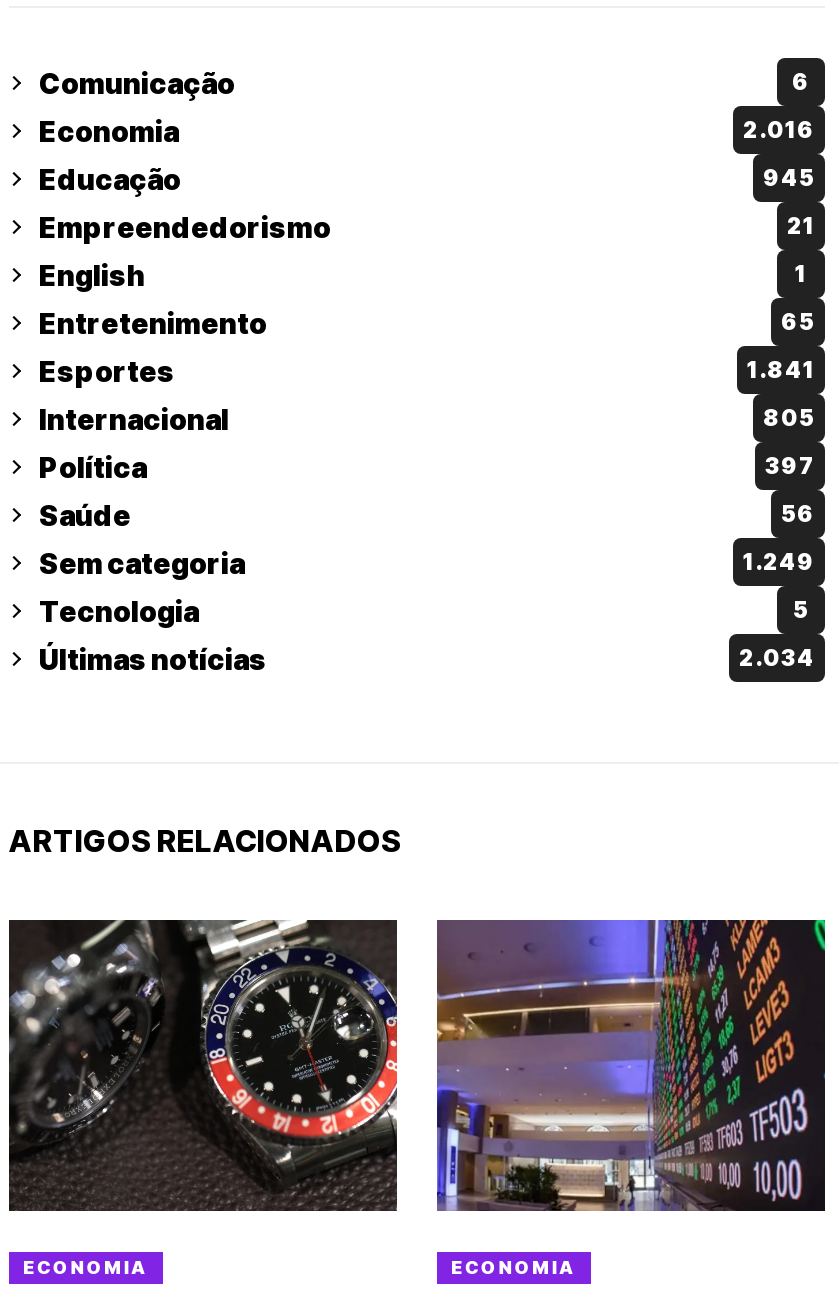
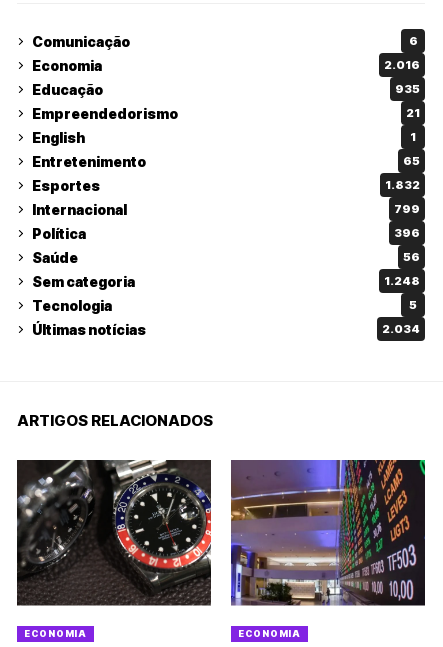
[763,164,815,192] 945 -> [395,82,420,96] 935
[747,356,815,384] 1.841 -> [385,178,420,192] 1.832
[763,404,815,432] 805 -> [394,202,420,216] 799
[765,452,815,480] 397 -> [394,226,420,240] 396
[743,548,815,576] 1.249 -> [384,274,420,288] 1.248

